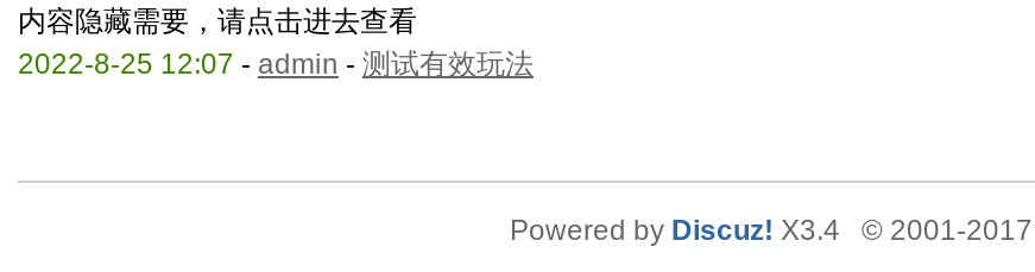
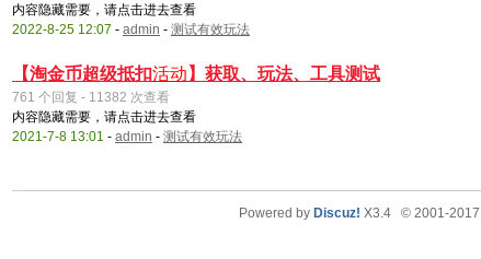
none -> [12,64,380,144] 【淘金币超级抵扣活动】获取、玩法、工具测试 | 761 个回复 - 11382 次查看 | 内容隐藏需要，请点击进去查看 | 2021-7-8 13:01 - admin -测试有效玩法

